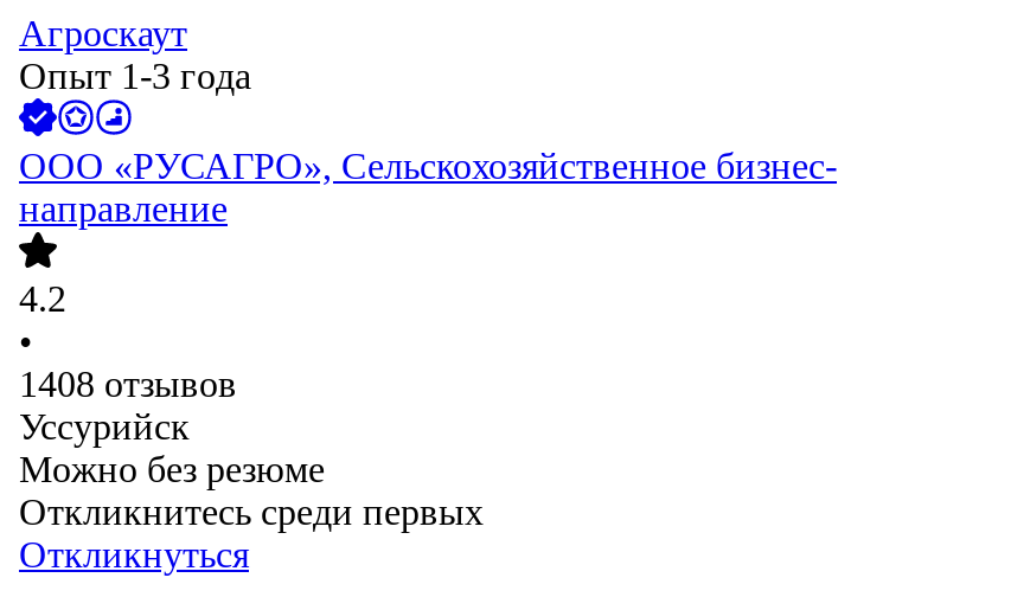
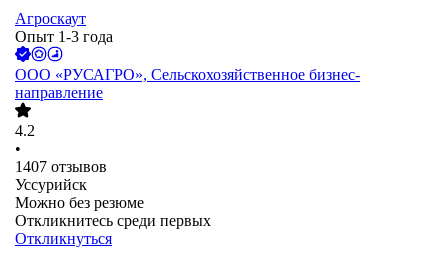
[19,364,237,405] 1408 отзывов -> [15,158,107,175] 1407 отзывов

